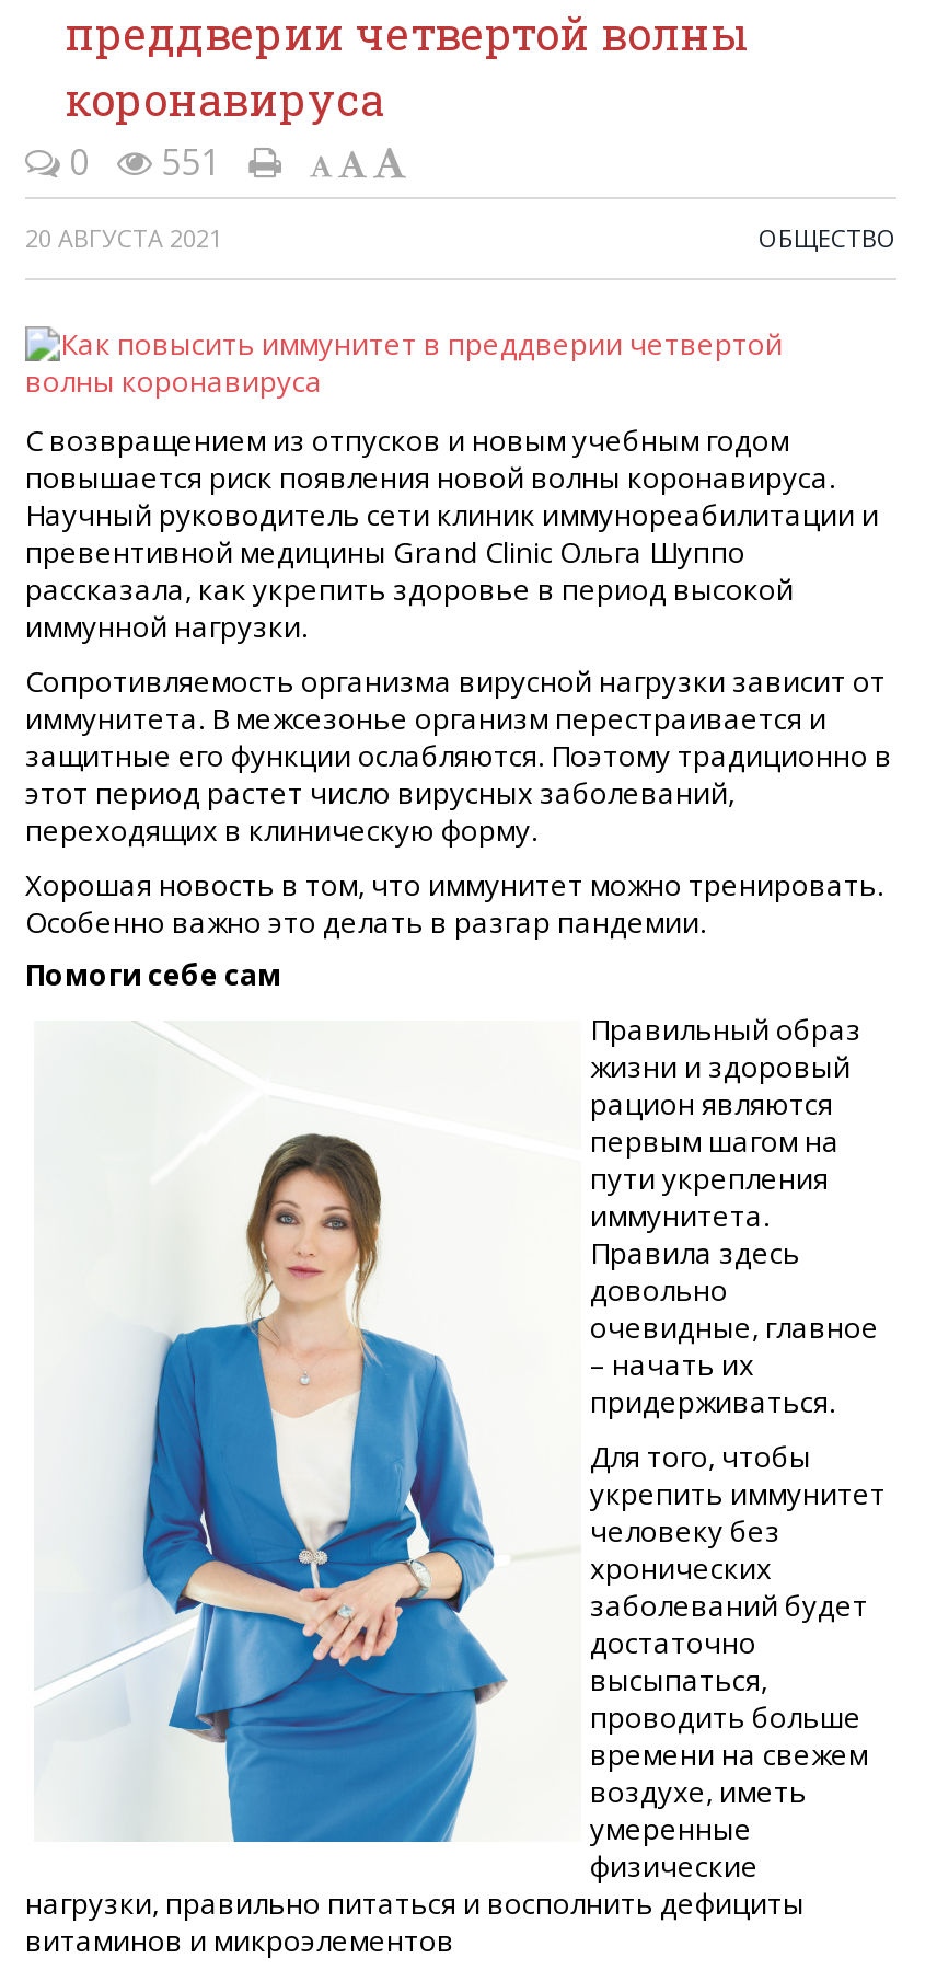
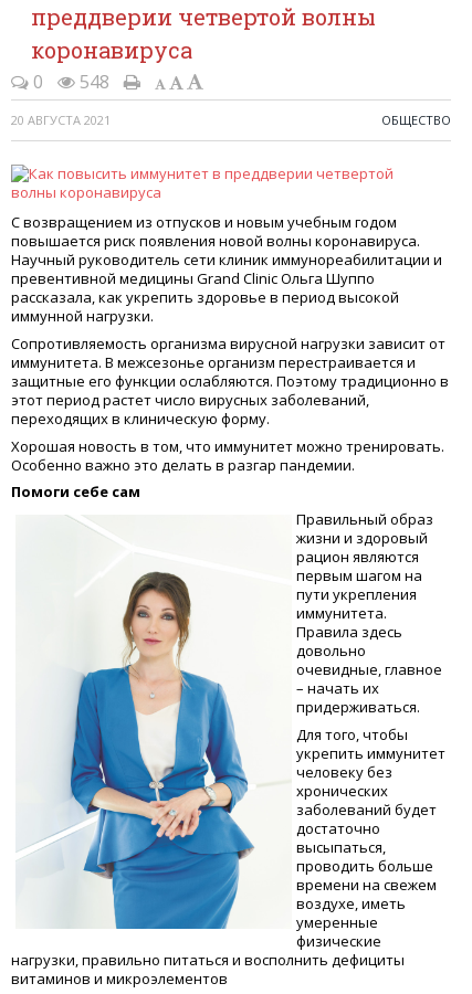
[60,138,220,186] 0 551 -> [29,70,109,94] 0 548

